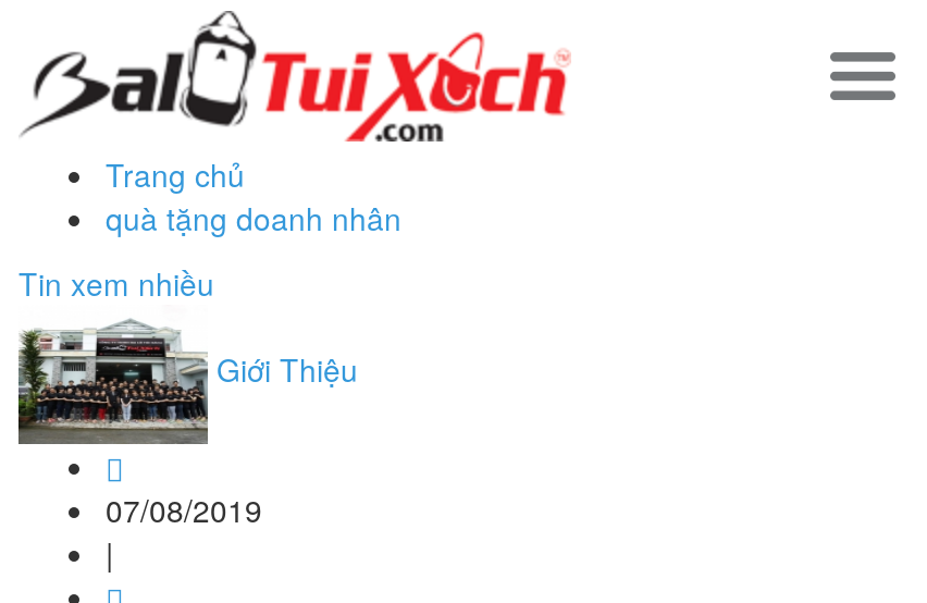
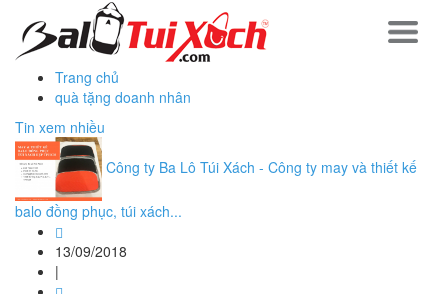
[16,311,358,531] [image] | Giới Thiệu | 07/08/2019 -> [14,140,417,261] [image] | Công ty Ba Lô Túi Xách - Công ty may và thiết kế | balo đồng phục, túi xách... | 13/09/2018

